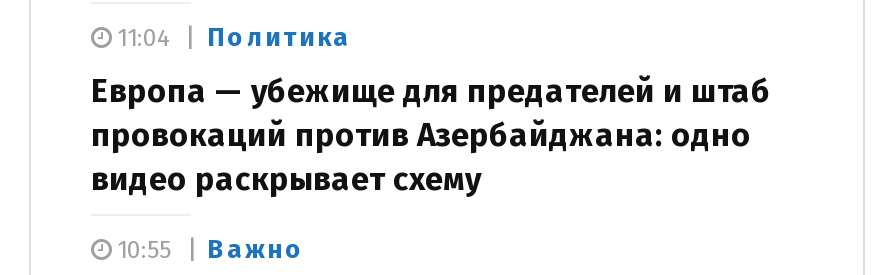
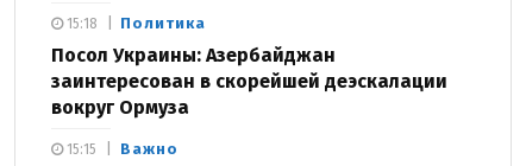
[111,22,351,52] 11:04 Политика -> [63,14,206,32] 15:18 Политика
[91,72,771,198] Европа — убежище для предателей и штаб | провокаций против Азербайджана: одно | видео раскрывает схему -> [51,44,447,119] Посол Украины: Азербайджан | заинтересован в скорейшей деэскалации | вокруг Ормуза
[111,234,305,264] 10:55 Важно -> [63,140,179,158] 15:15 Важно

